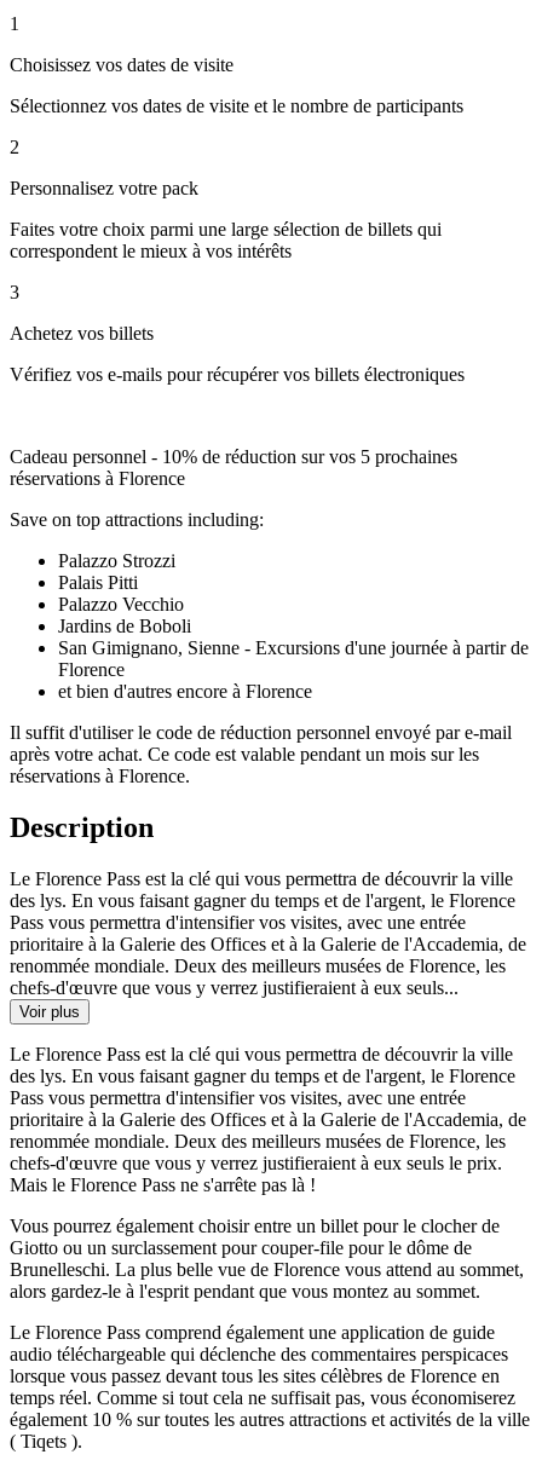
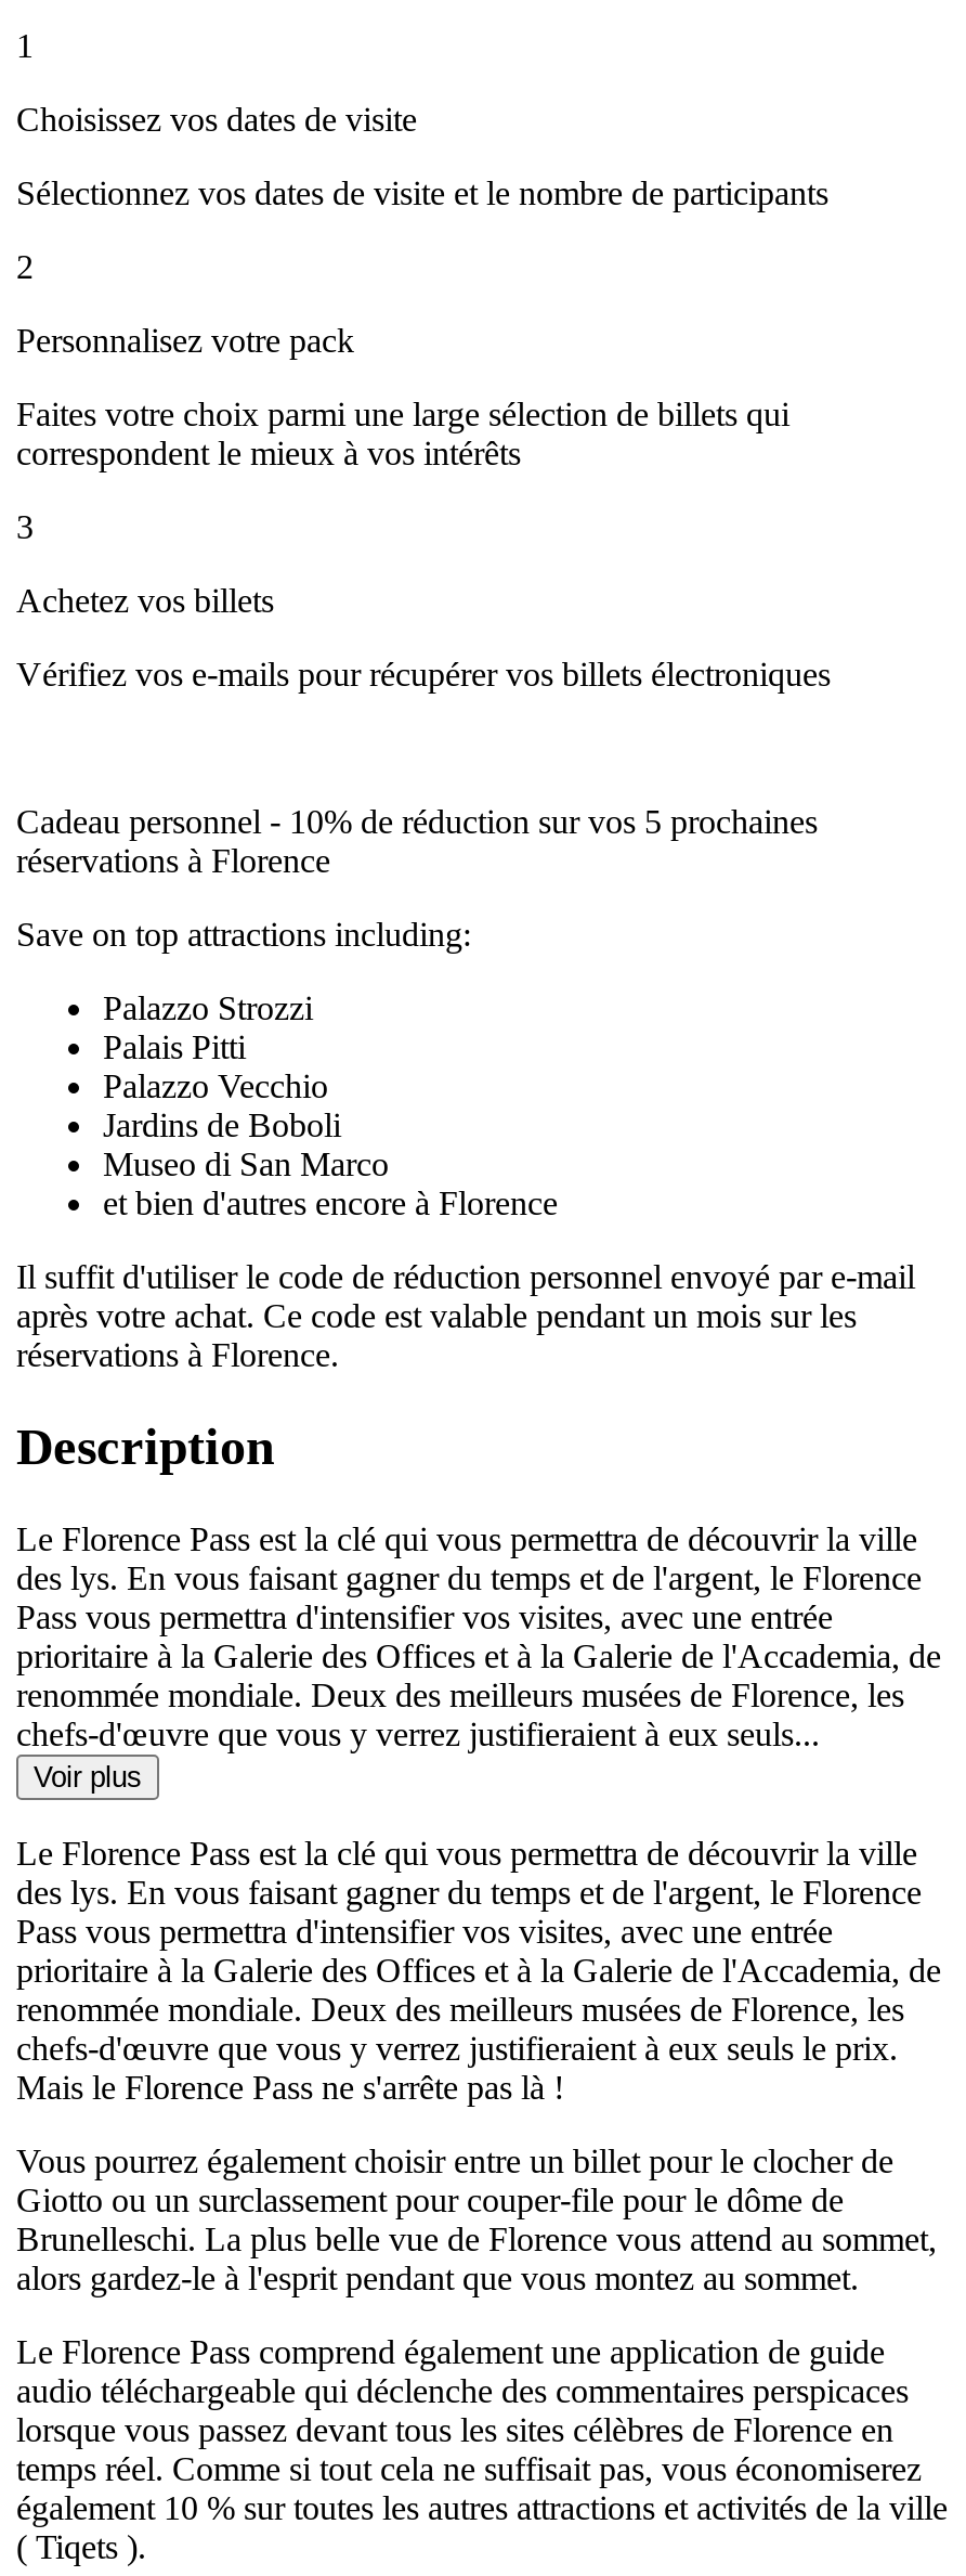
[58,637,529,680] San Gimignano, Sienne - Excursions d'une journée à partir de | Florence -> [103,1145,389,1182] Museo di San Marco

